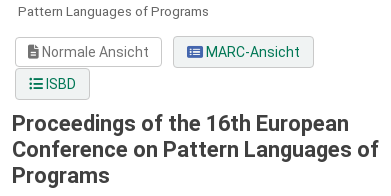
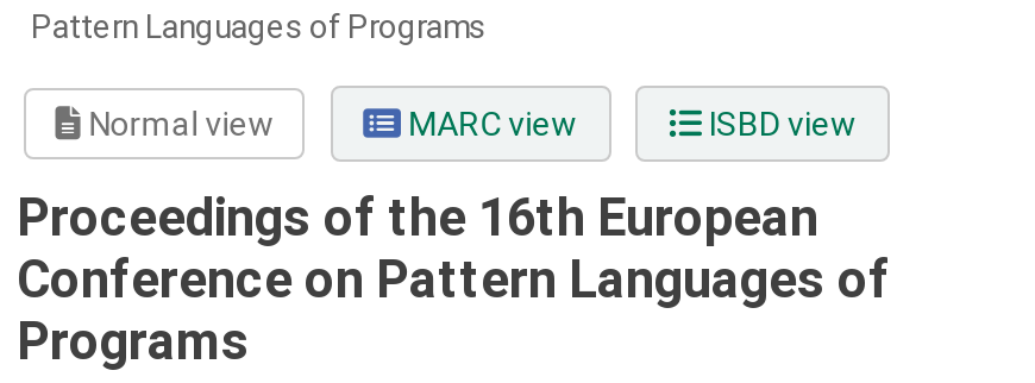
[39,44,300,92] Normale Ansicht | MARC-Ansicht | ISBD -> [81,105,857,143] Normal view | MARC view | ISBD view

